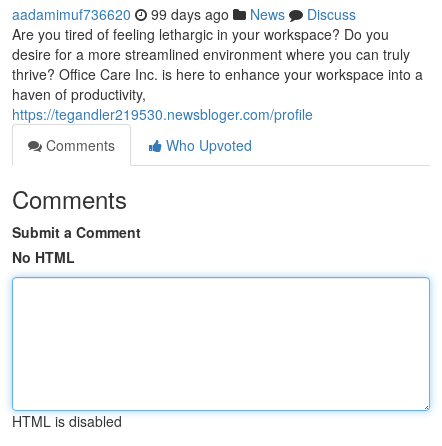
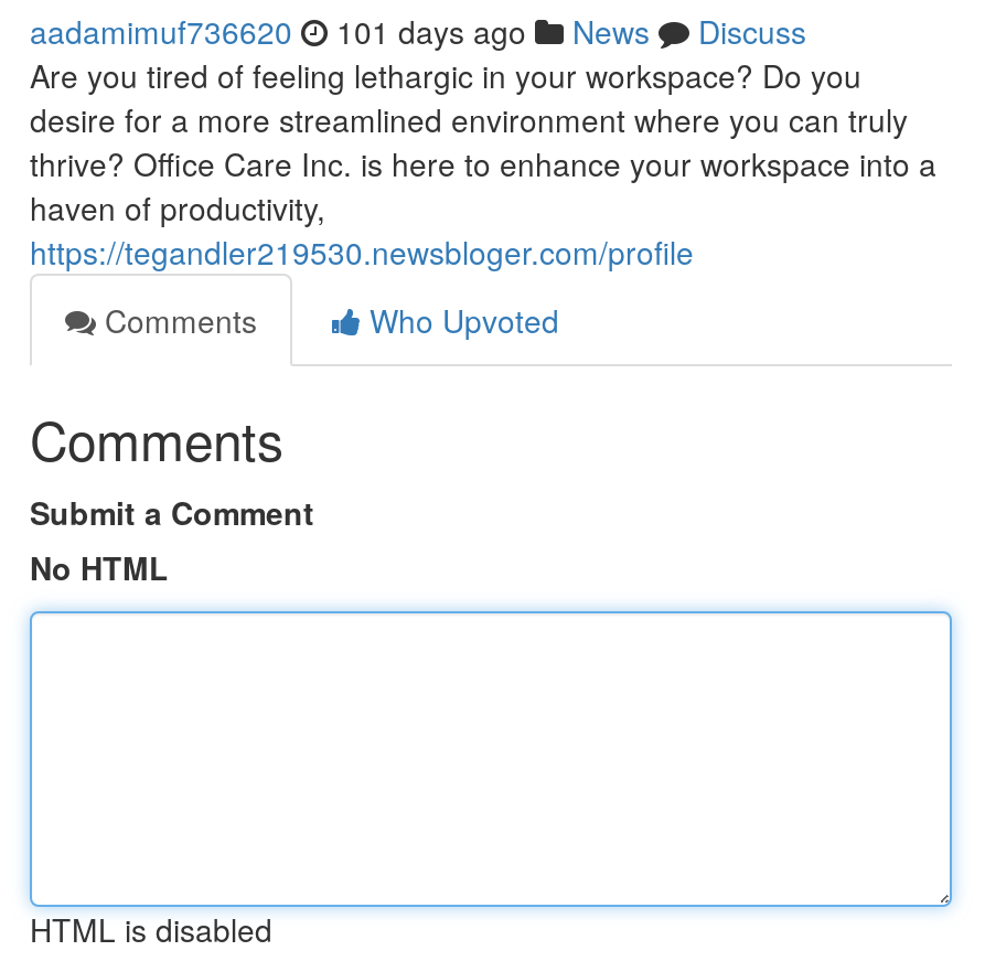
[12,4,356,24] aadamimuf736620 99 days ago News Discuss -> [30,9,806,53] aadamimuf736620 101 days ago News Discuss

